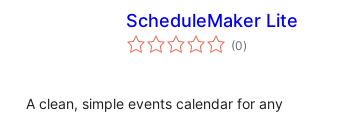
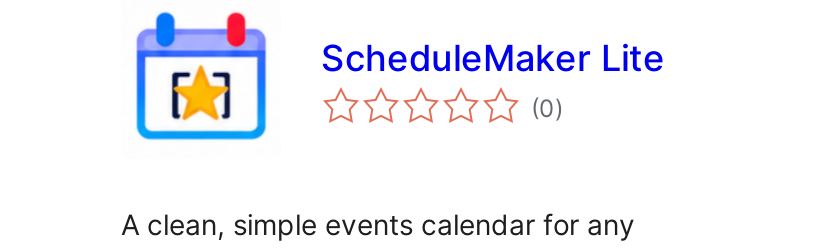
none -> [133,9,269,143] [image]

